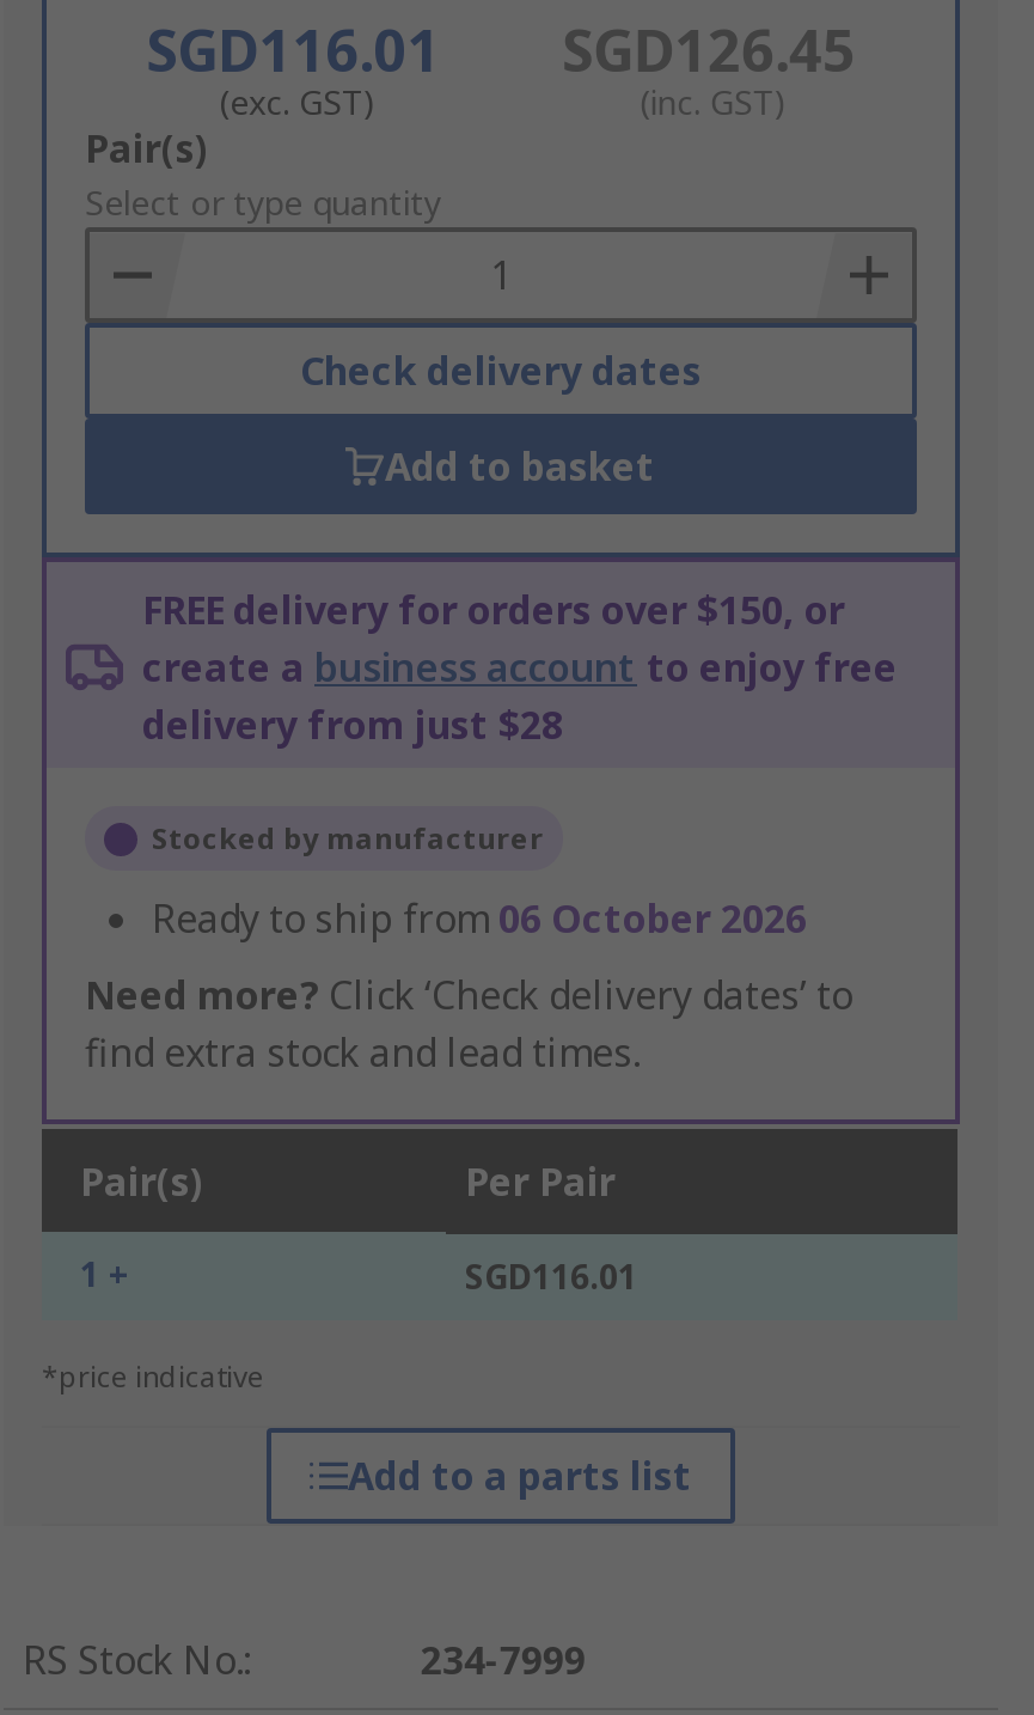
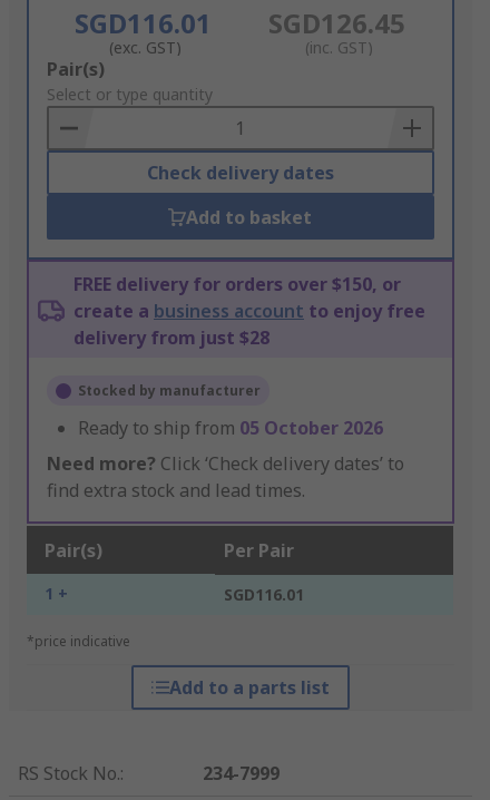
[152,893,807,946] Ready to ship from 06 October 2026 -> [78,416,383,441] Ready to ship from 05 October 2026

